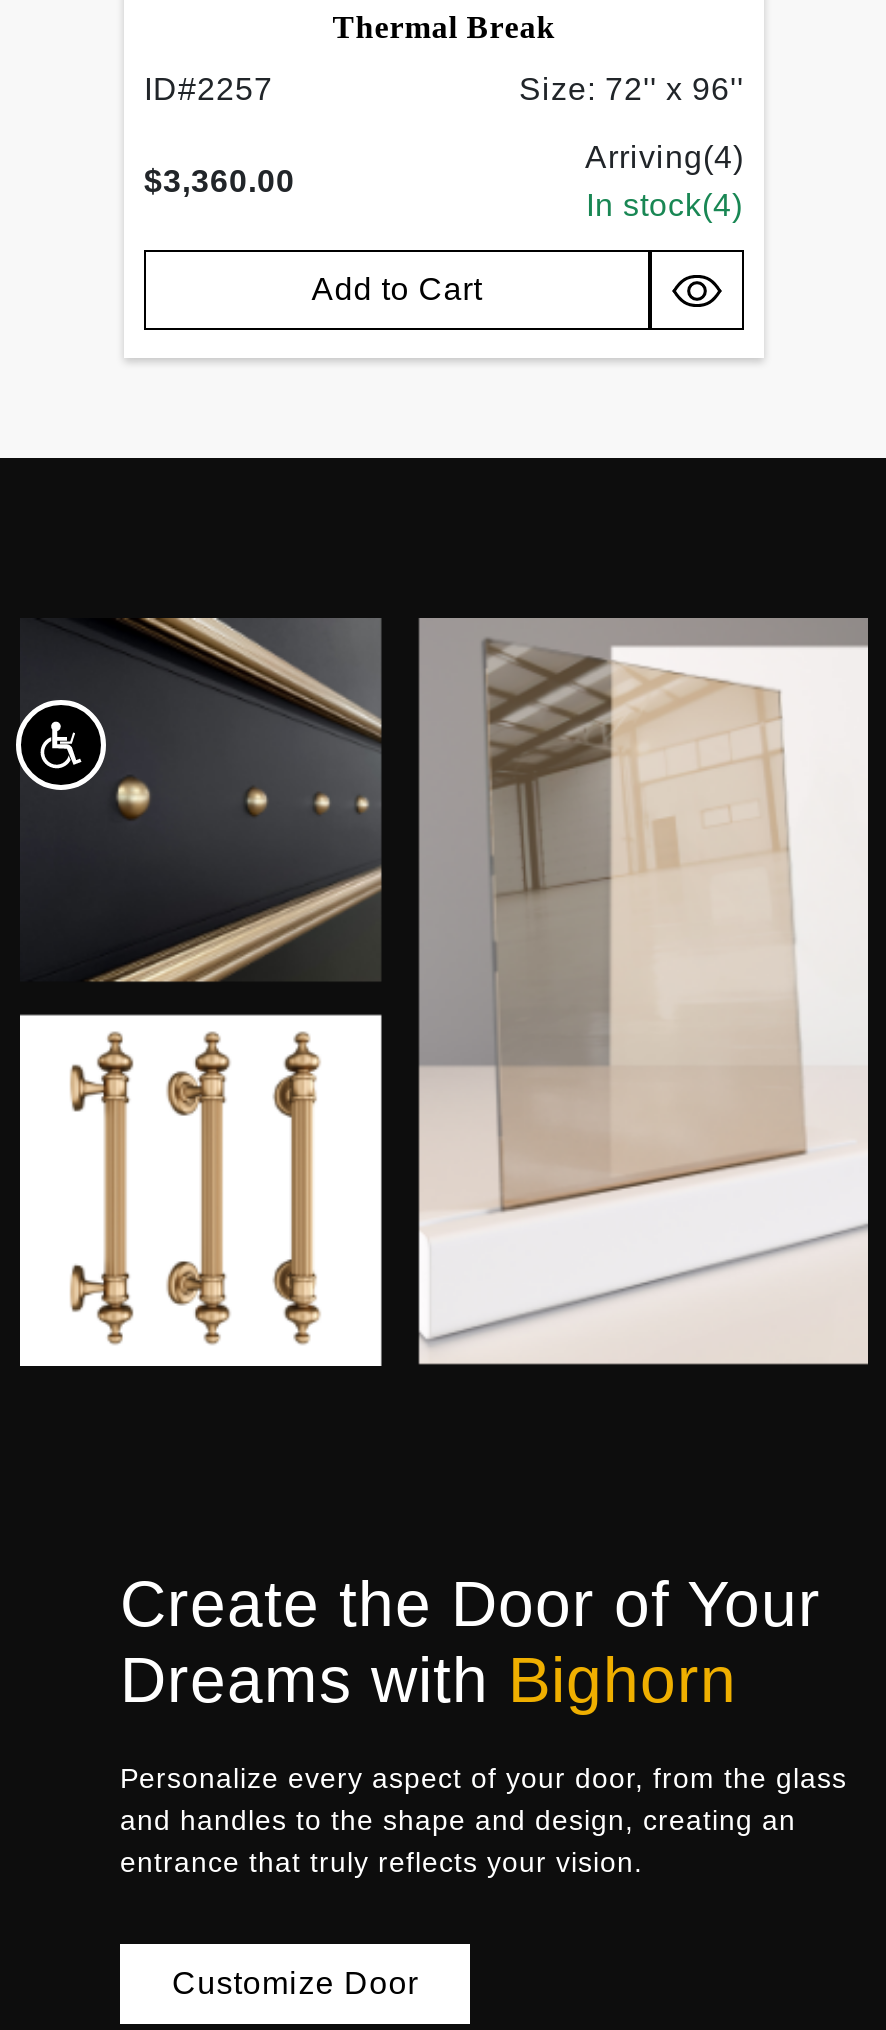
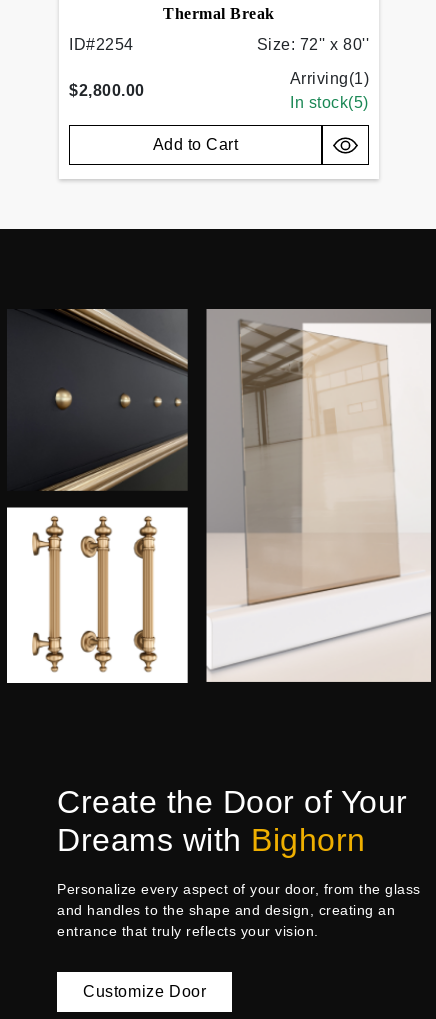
[144,72,744,106] ID#2257 | Size: 72'' x 96'' -> [69,36,369,53] ID#2254 | Size: 72'' x 80''
[585,140,744,222] Arriving(4) | In stock(4) -> [289,70,369,111] Arriving(1) | In stock(5)
[144,164,295,198] $3,360.00 -> [69,82,144,99] $2,800.00
[14,698,108,792] [image] -> none

